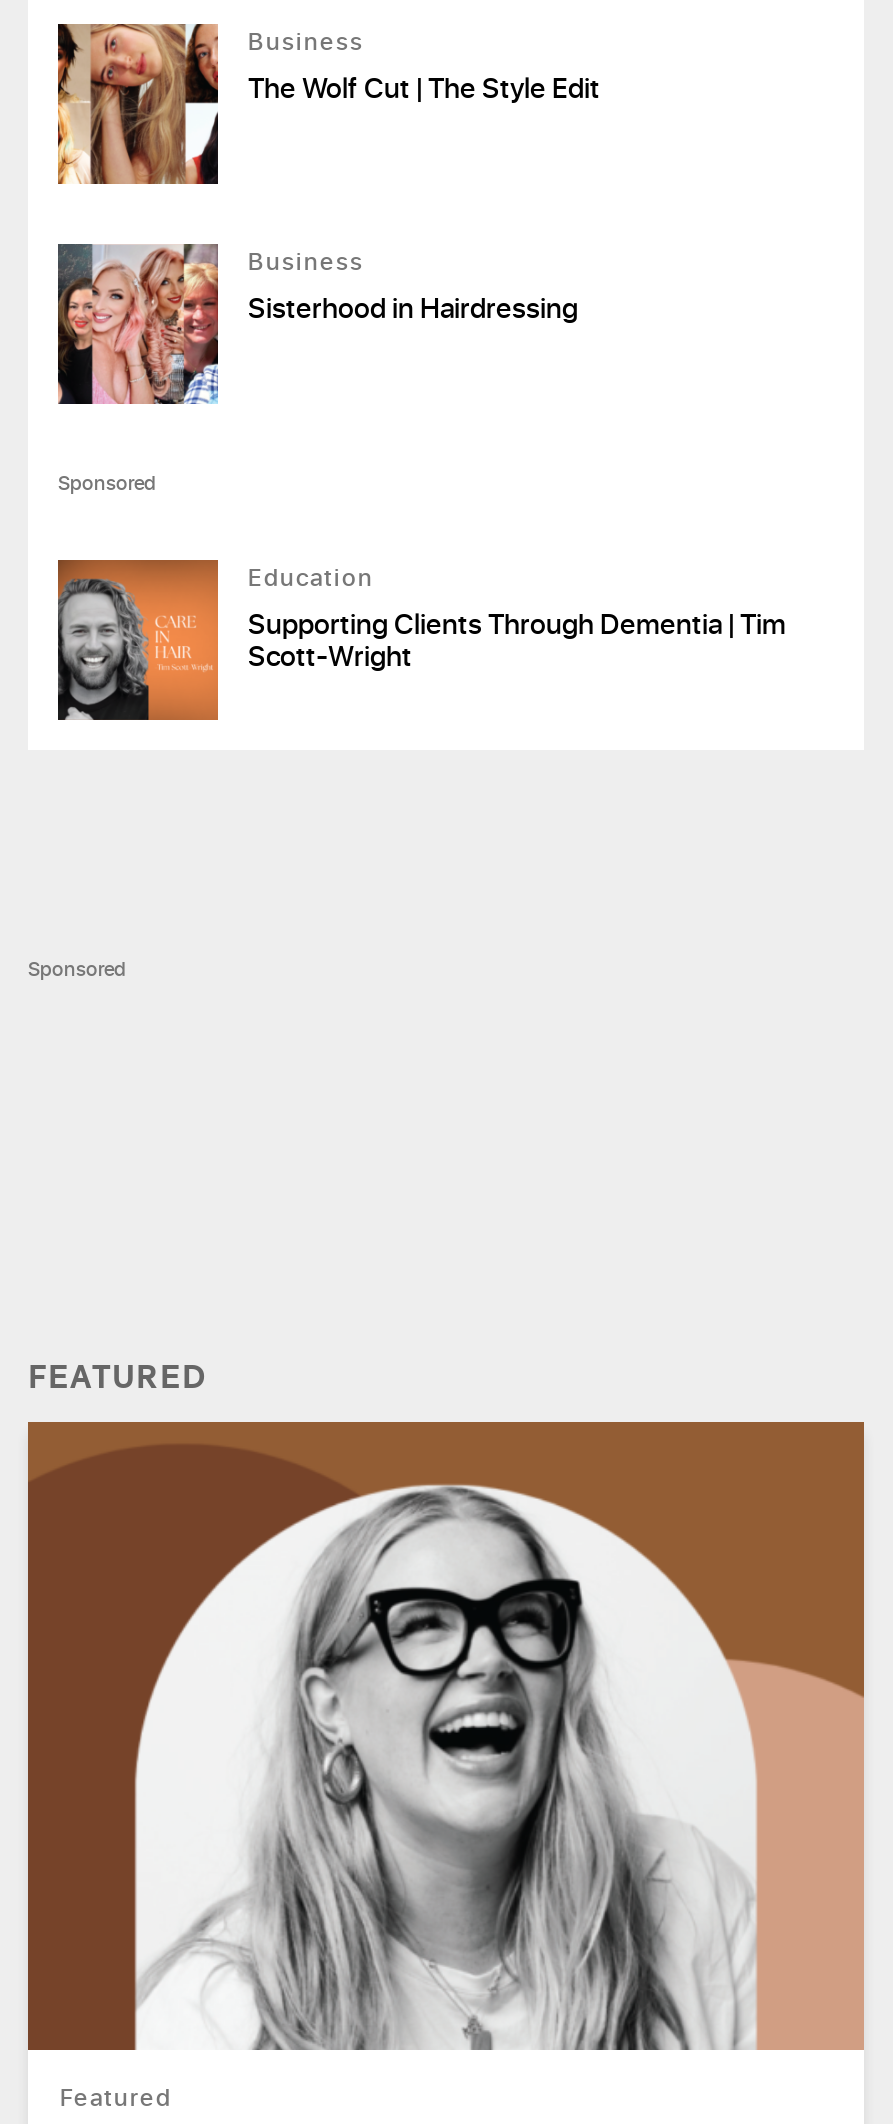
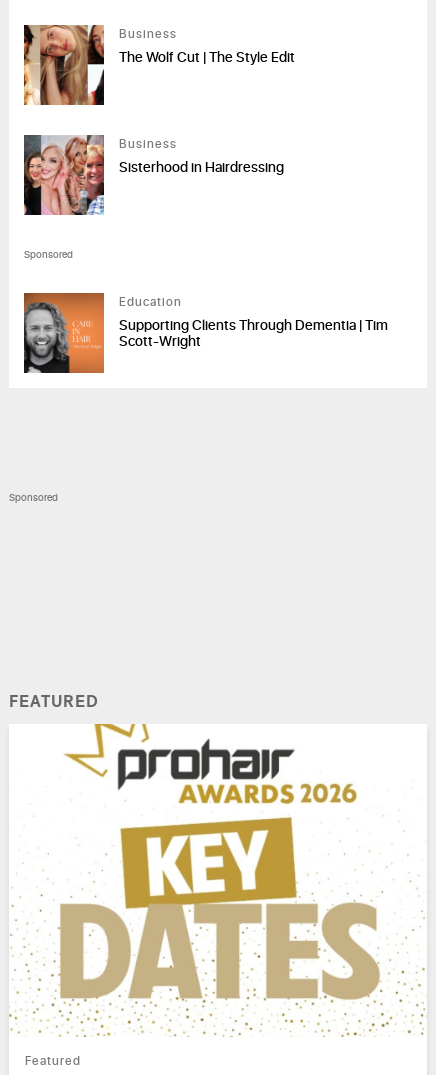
[26,1419,866,2053] [image] -> [9,723,427,1038] [image]

